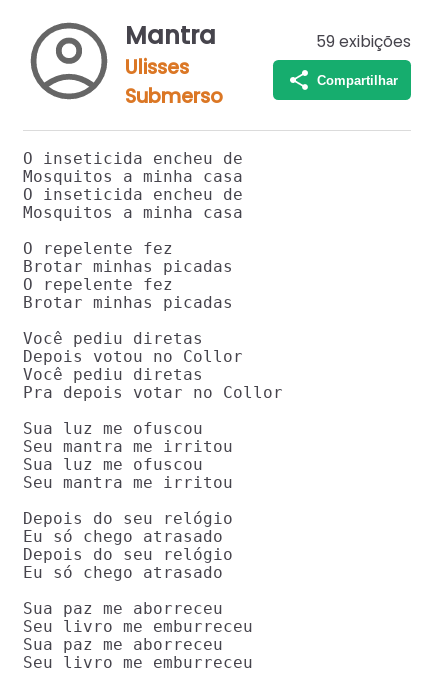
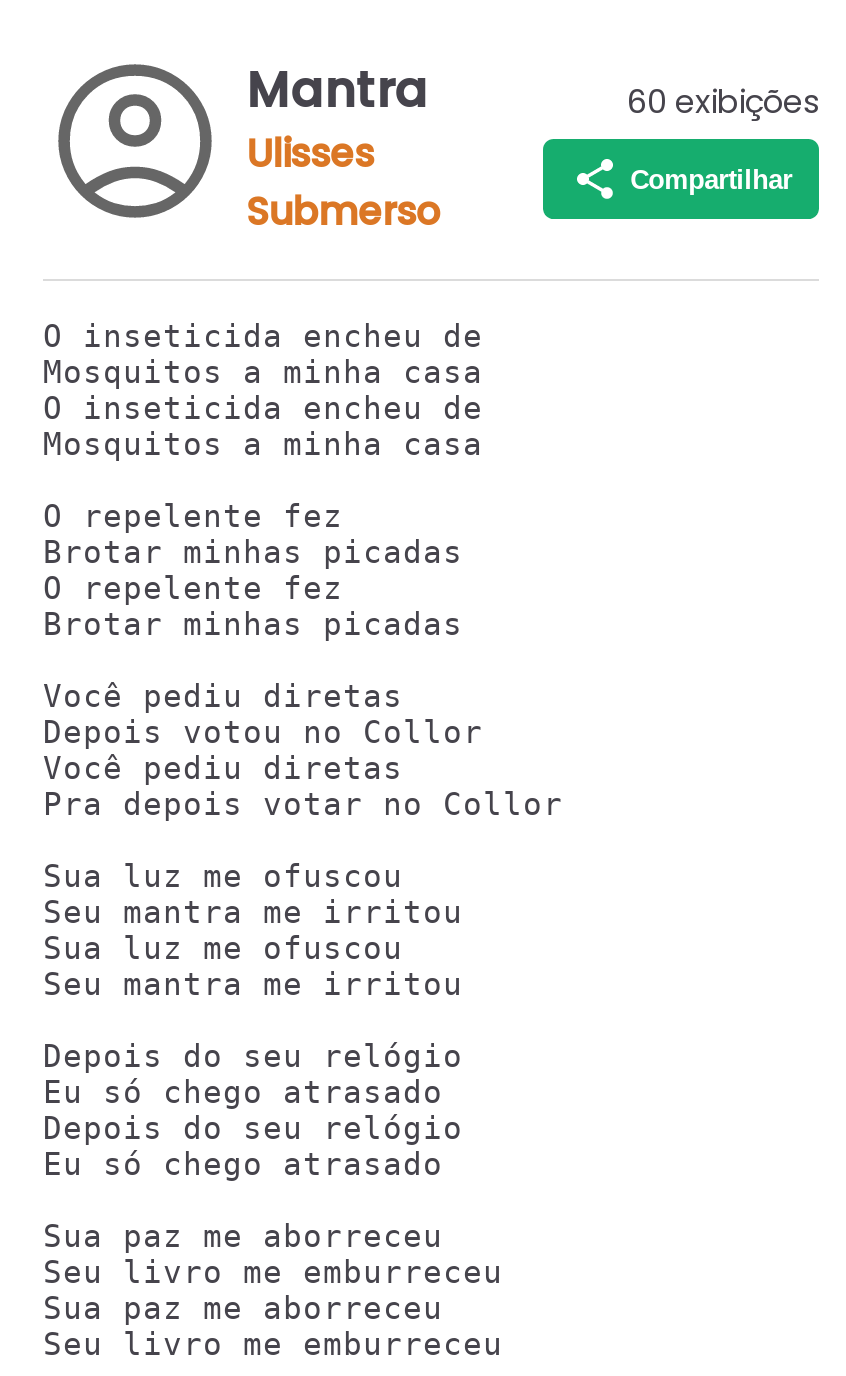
[316,30,411,53] 59 exibições -> [627,78,819,124] 60 exibições

